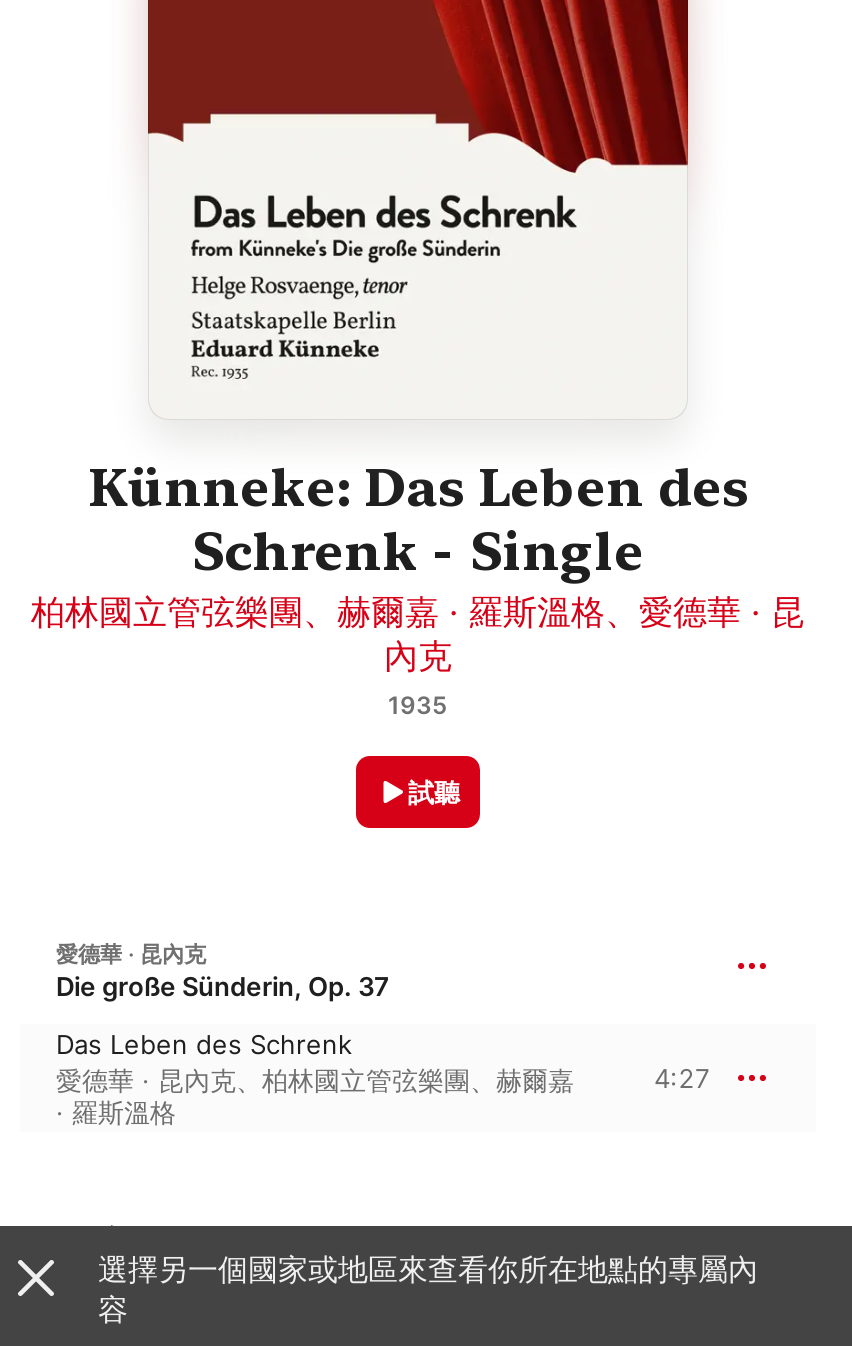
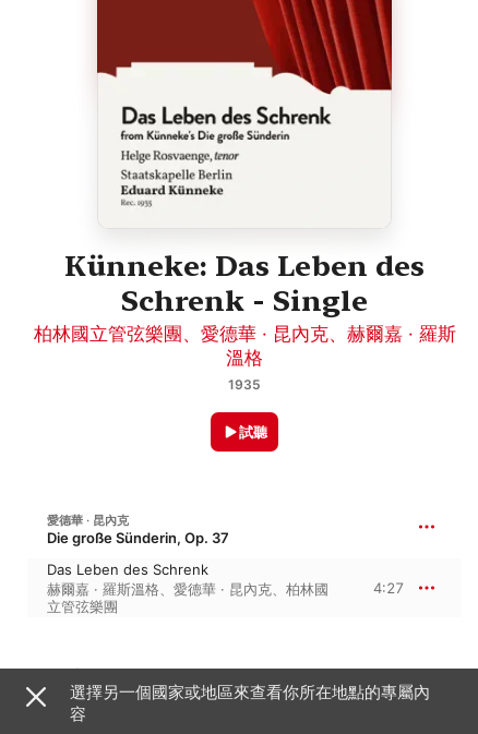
[31,593,805,677] 柏林國立管弦樂團、赫爾嘉 · 羅斯溫格、愛德華 · 昆 | 內克 -> [33,323,456,369] 柏林國立管弦樂團、愛德華 · 昆內克、赫爾嘉 · 羅斯 | 溫格
[56,1065,574,1129] 愛德華 · 昆內克、柏林國立管弦樂團、赫爾嘉 | · 羅斯溫格 -> [47,581,328,616] 赫爾嘉 · 羅斯溫格、愛德華 · 昆內克、柏林國 | 立管弦樂團

